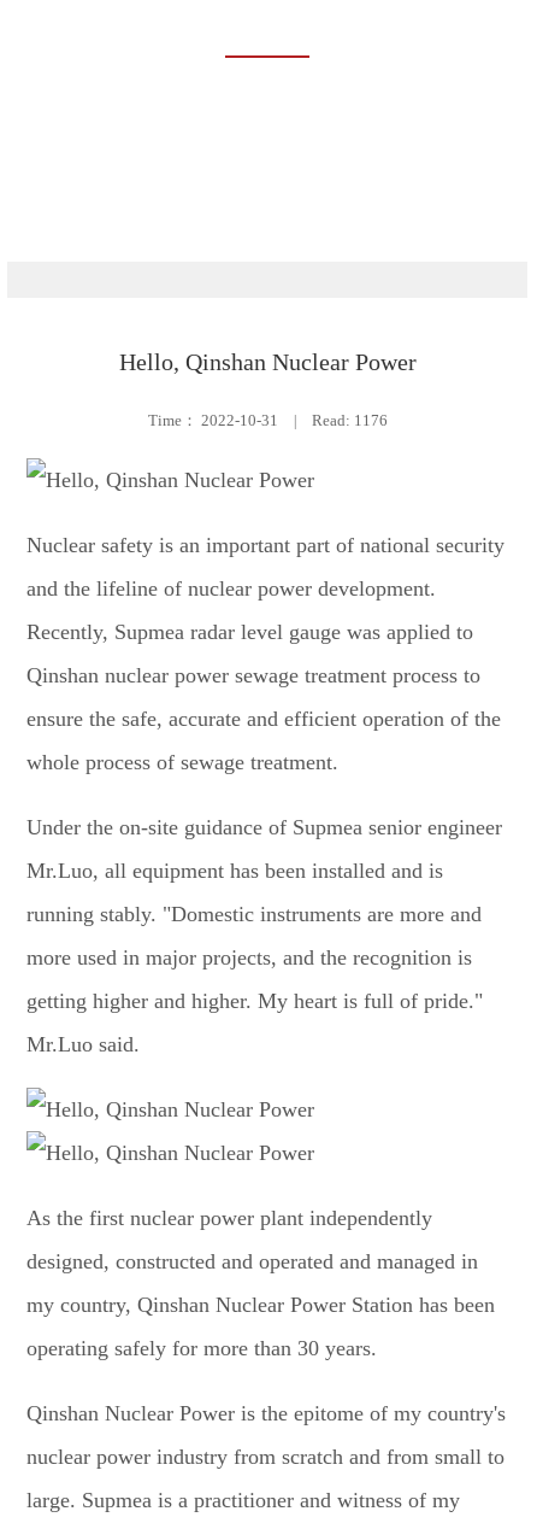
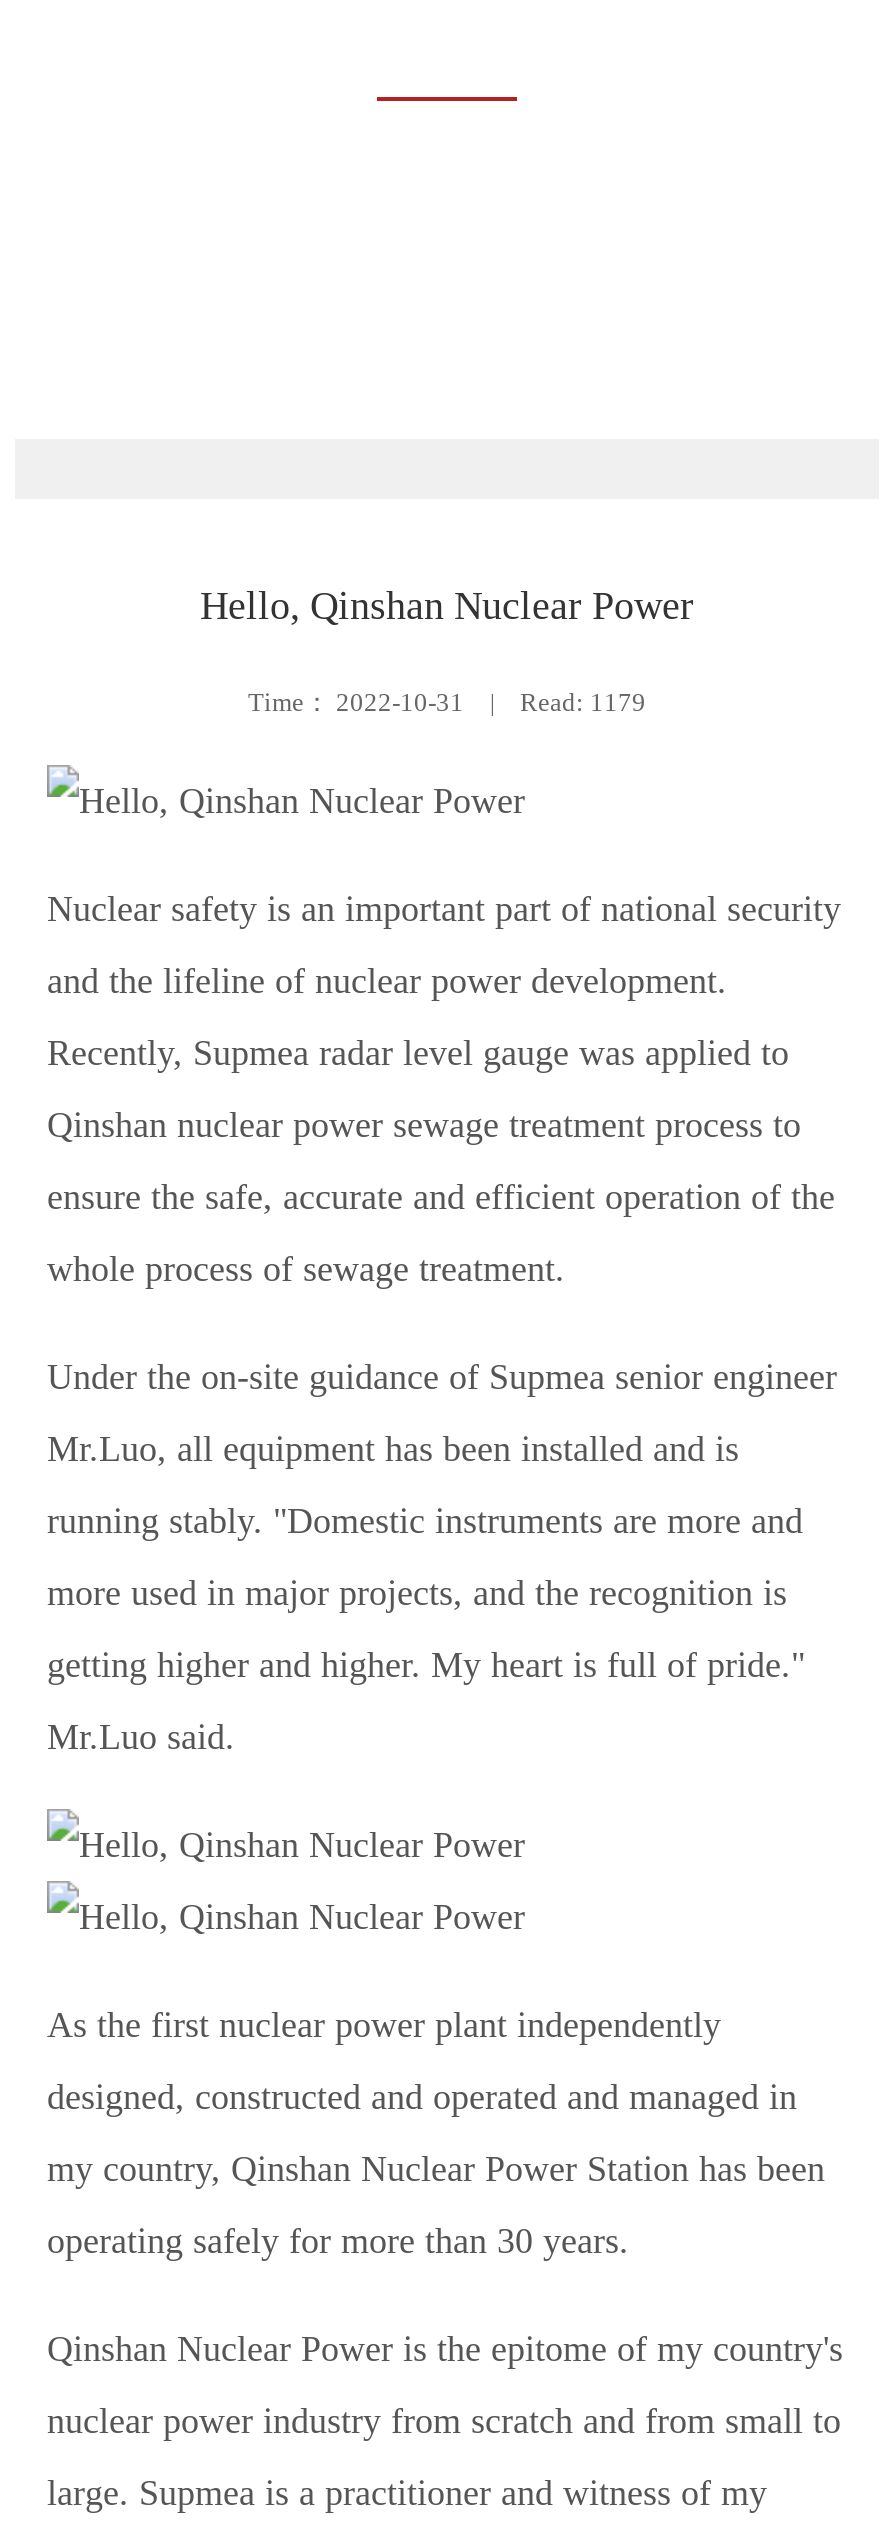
[311,412,387,429] Read: 1176 -> [520,688,646,716] Read: 1179

